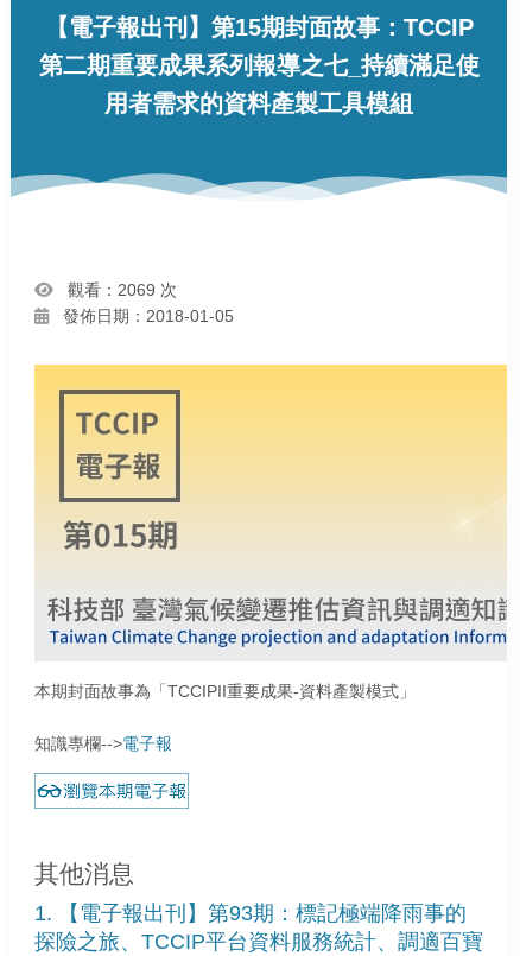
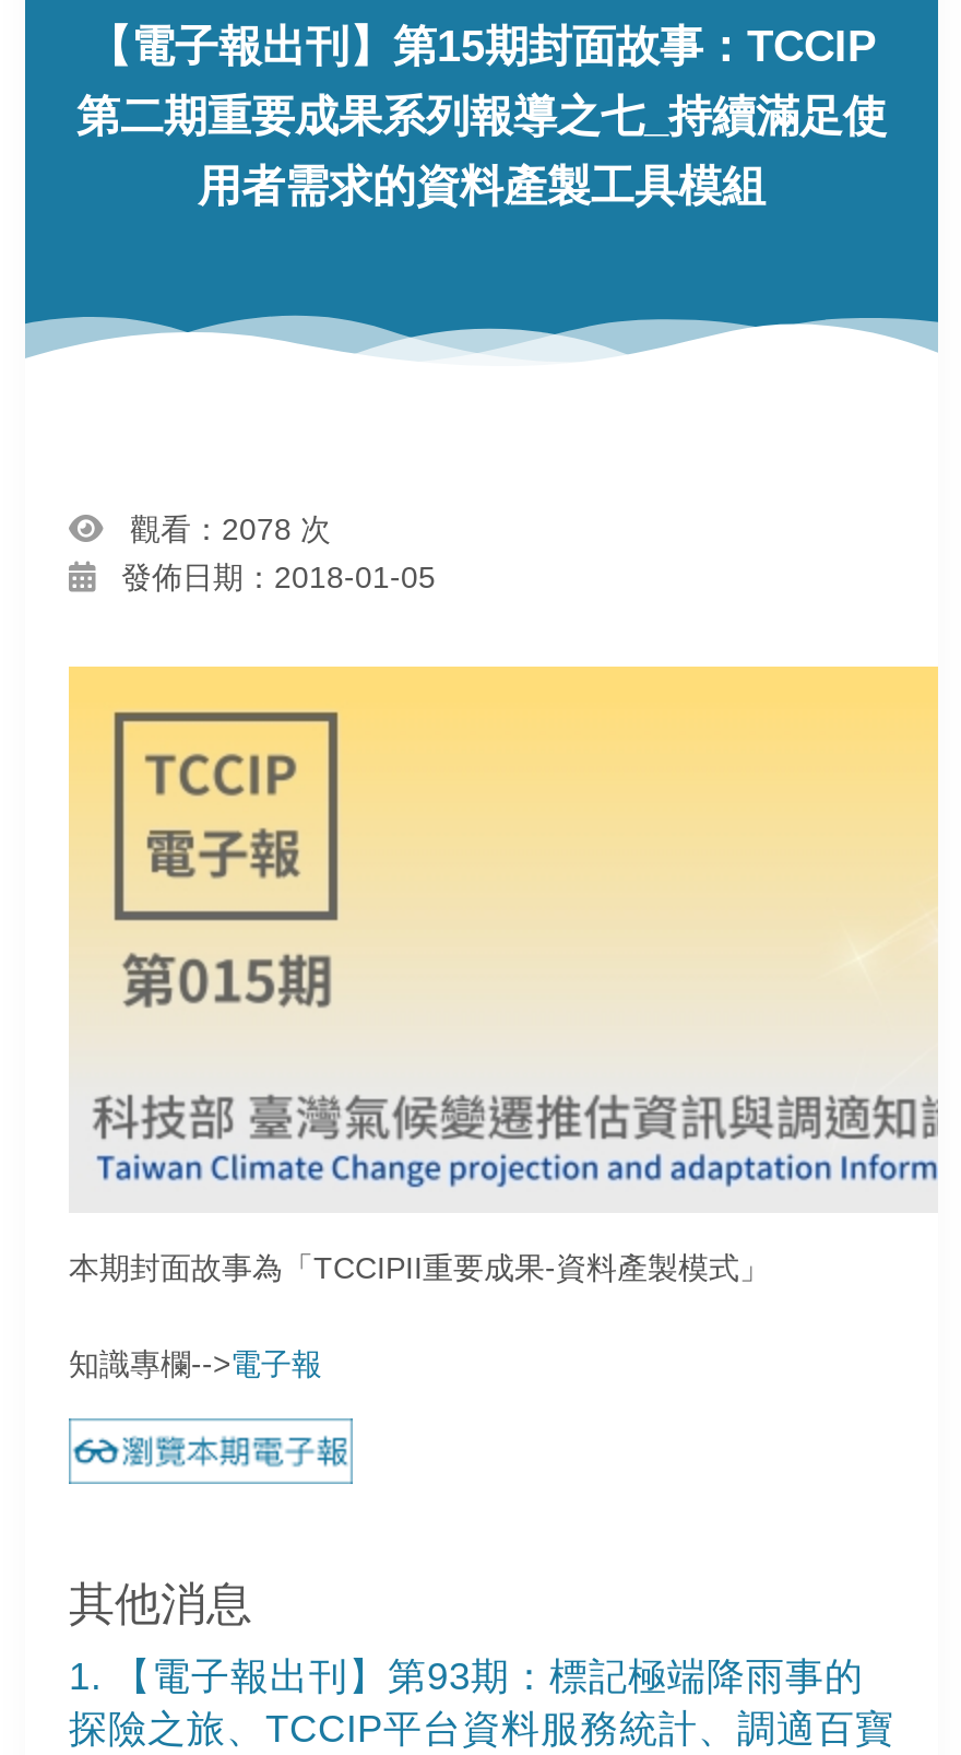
[53,280,177,299] 觀看：2069 次 -> [104,511,331,546] 觀看：2078 次

